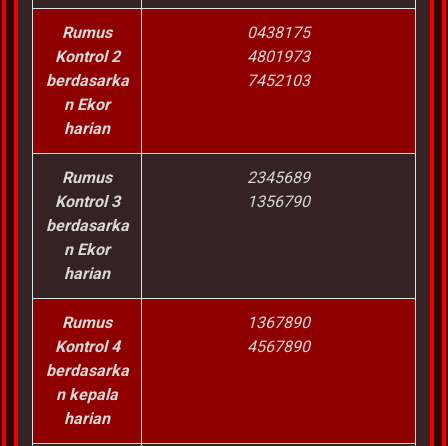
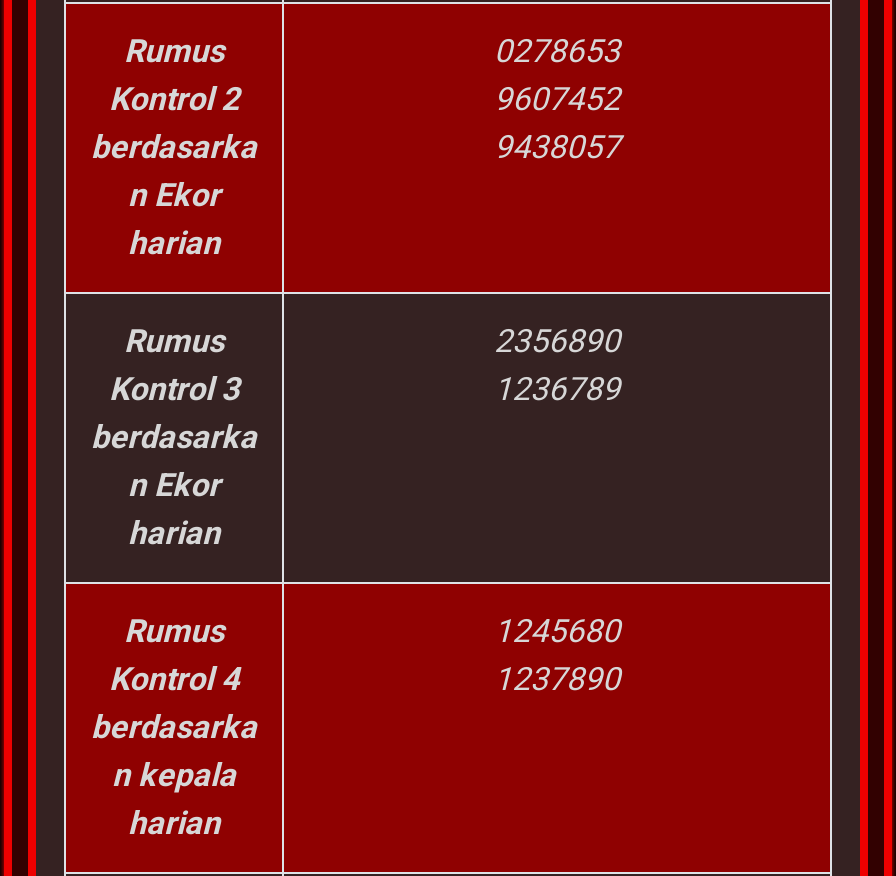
[247,23,310,42] 0438175 -> [494,32,620,70] 0278653
[247,47,310,66] 4801973 -> [494,80,620,118] 9607452
[247,71,310,90] 7452103 -> [494,128,620,166] 9438057
[247,168,310,187] 2345689 -> [494,322,620,360] 2356890
[247,192,310,211] 1356790 -> [494,370,620,408] 1236789
[247,313,310,332] 1367890 -> [494,612,620,650] 1245680
[247,337,310,356] 4567890 -> [494,660,620,698] 1237890

